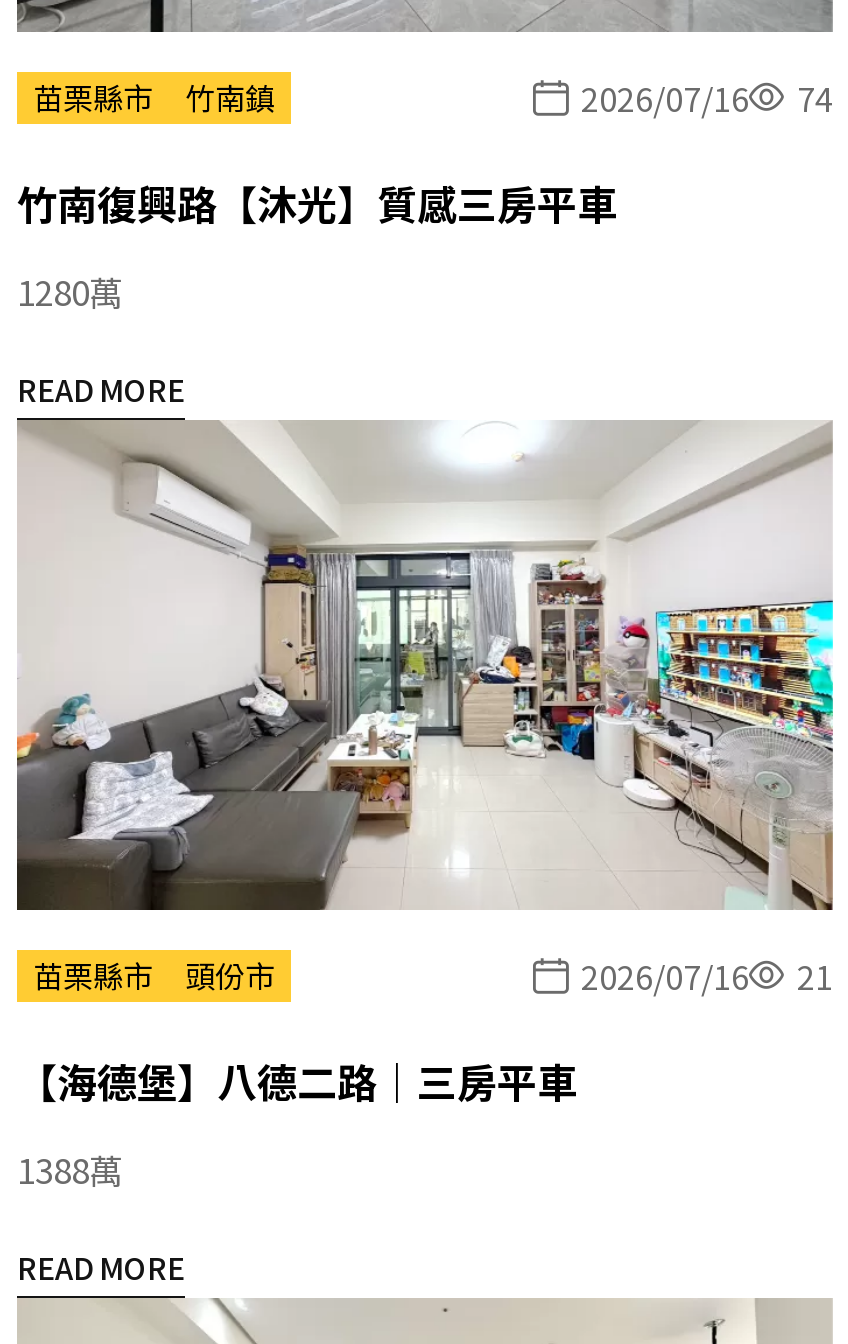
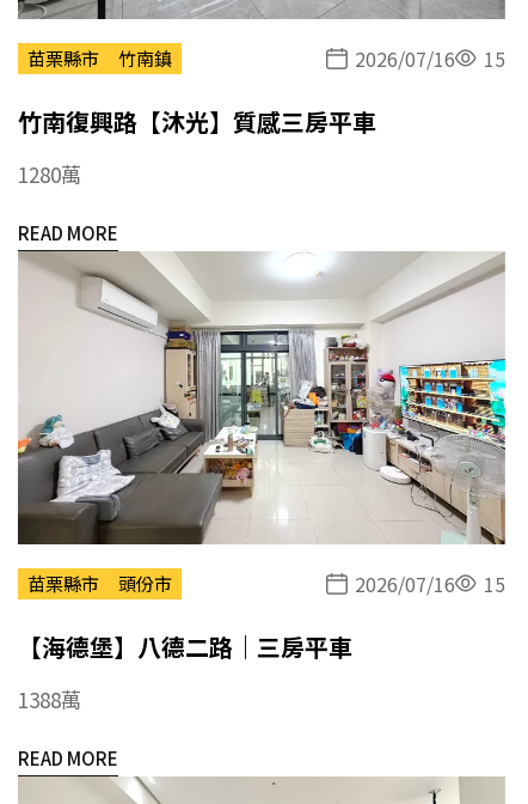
[581,74,833,122] 2026/07/16 74 -> [355,44,505,73] 2026/07/16 15
[581,951,833,999] 2026/07/16 21 -> [355,569,505,598] 2026/07/16 15

